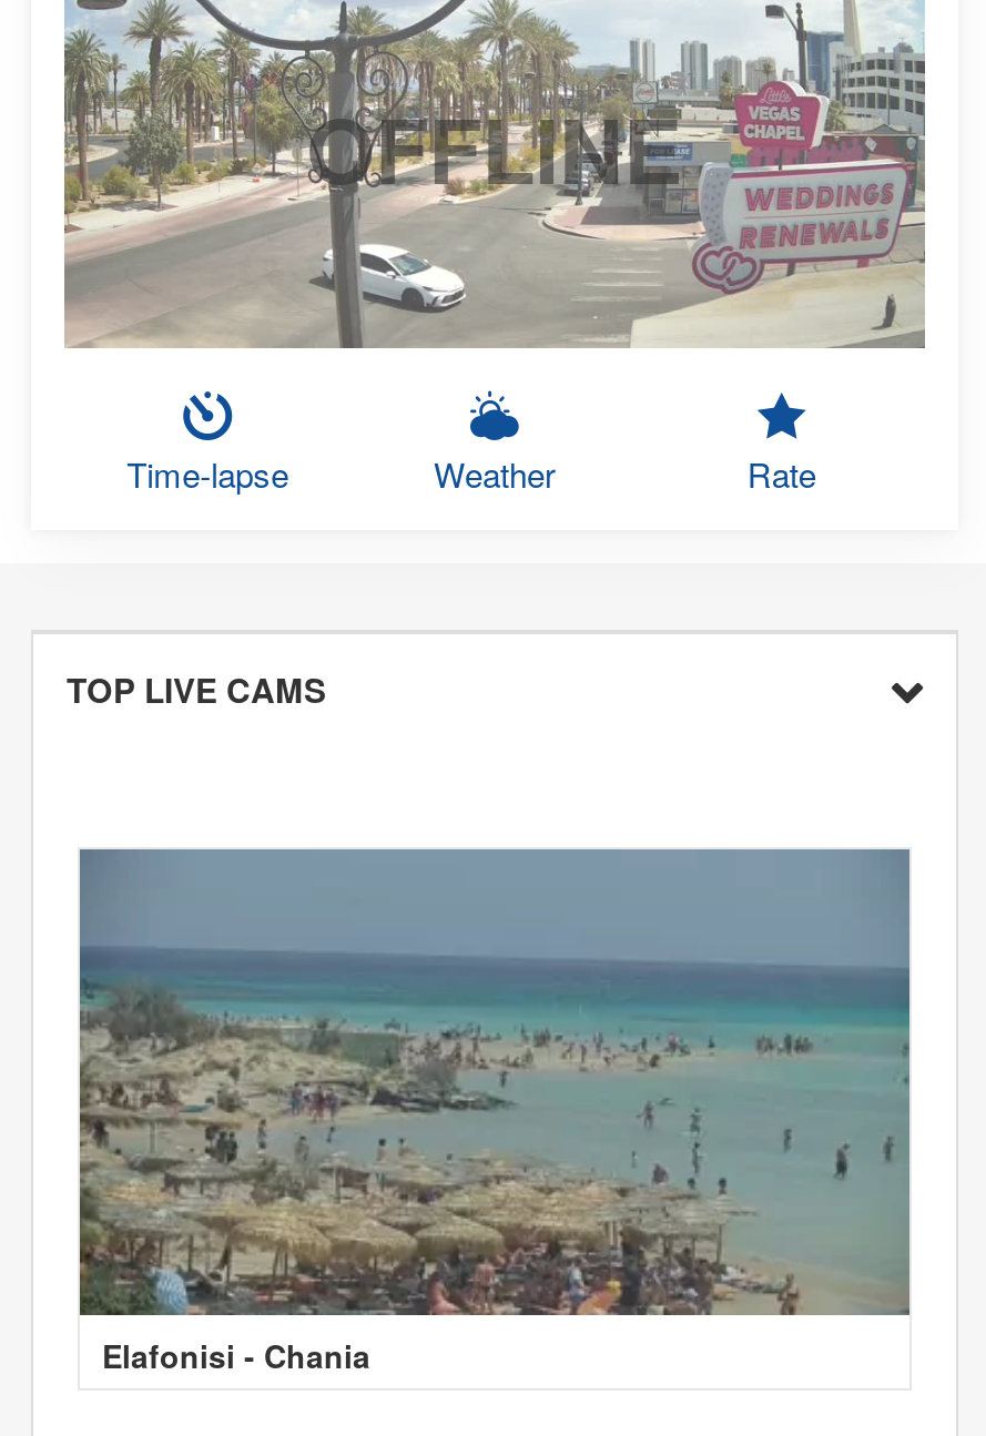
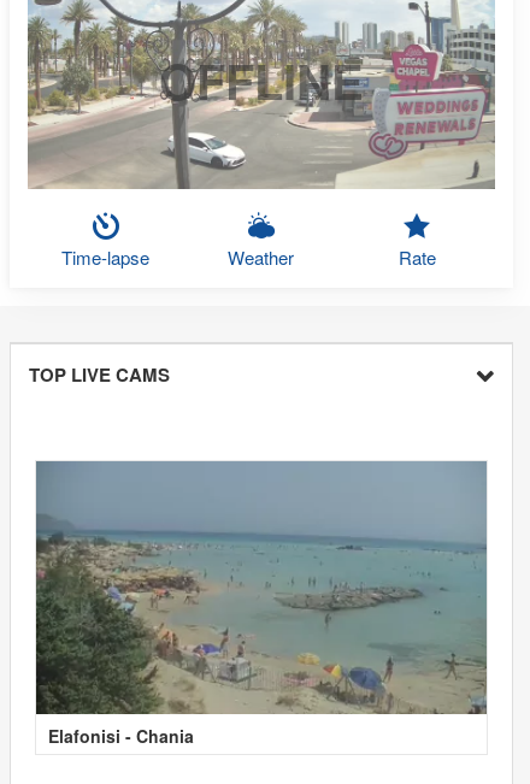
[78,949,909,1317] [image] -> [35,518,487,714] [image]

